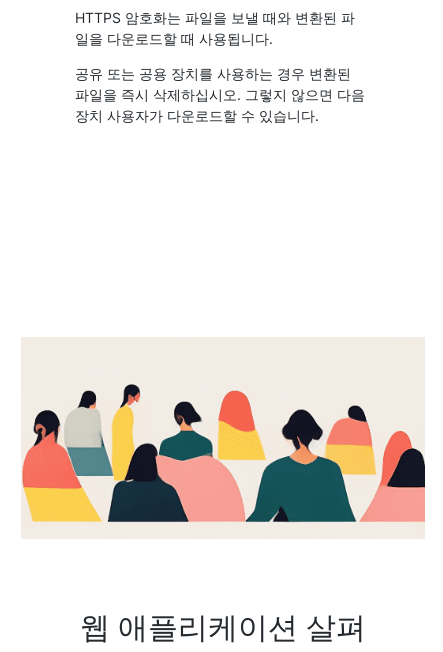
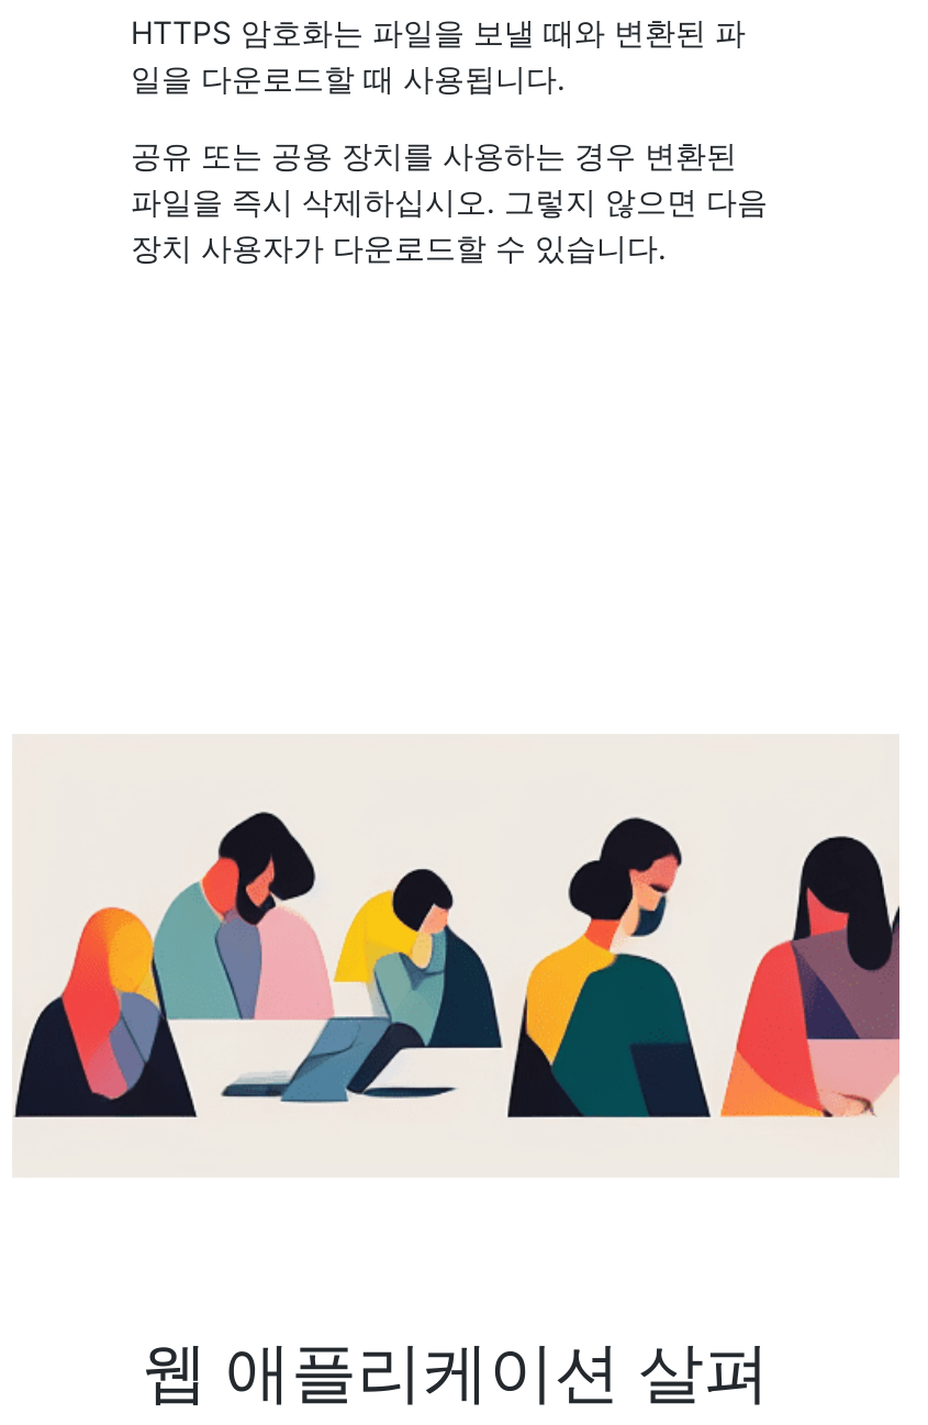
[22,373,426,523] [image] -> [12,811,902,1140] [image]

